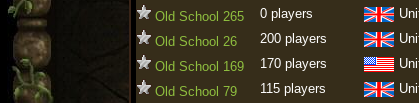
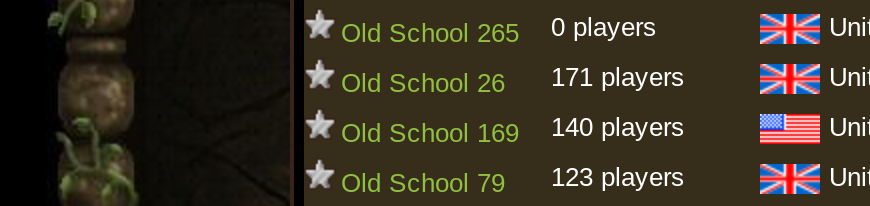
[154,31,326,49] Old School 26 200 players -> [341,62,685,98] Old School 26 171 players
[154,56,326,74] Old School 169 170 players -> [341,112,685,148] Old School 169 140 players
[154,81,325,99] Old School 79 115 players -> [341,162,685,198] Old School 79 123 players

